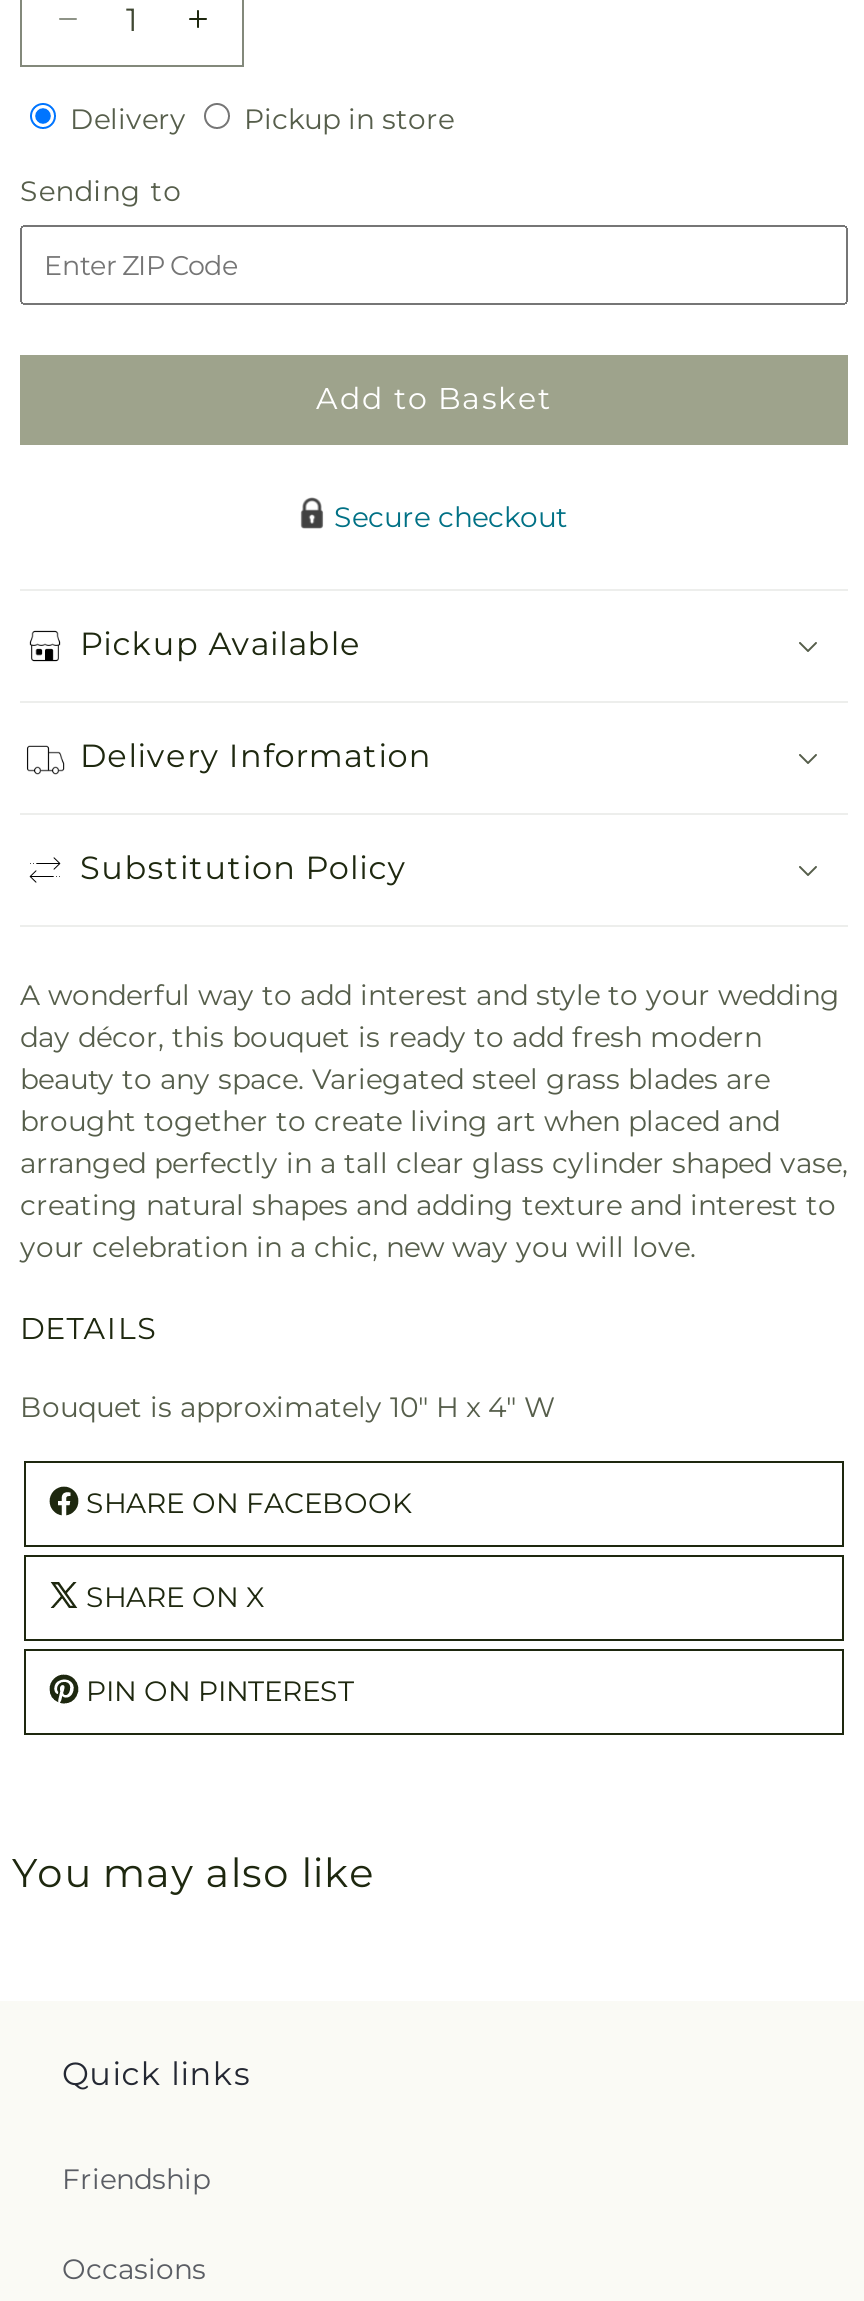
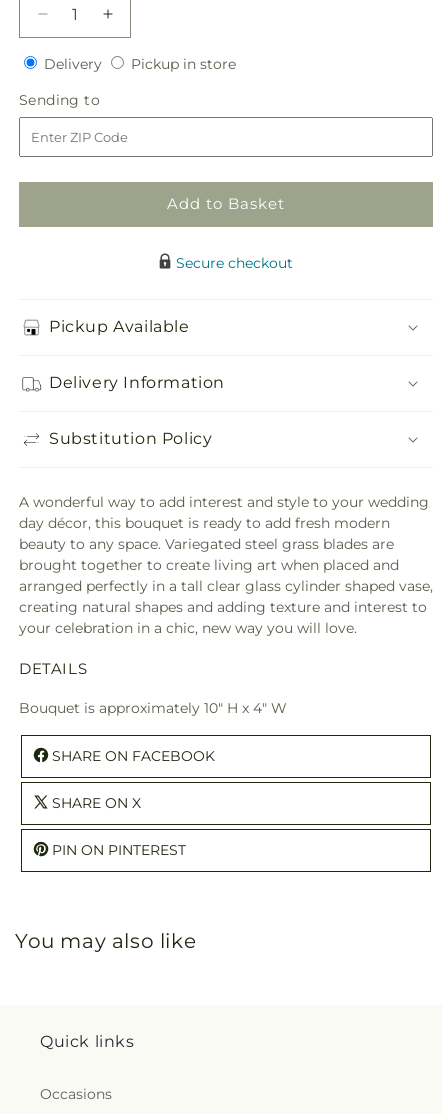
[62,2161,210,2197] Friendship -> none

